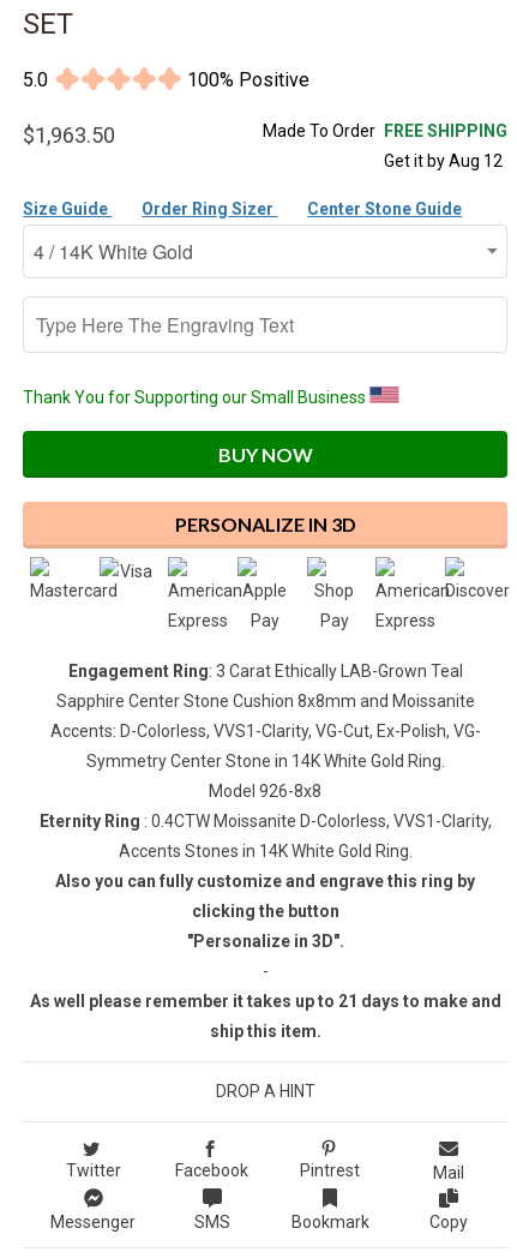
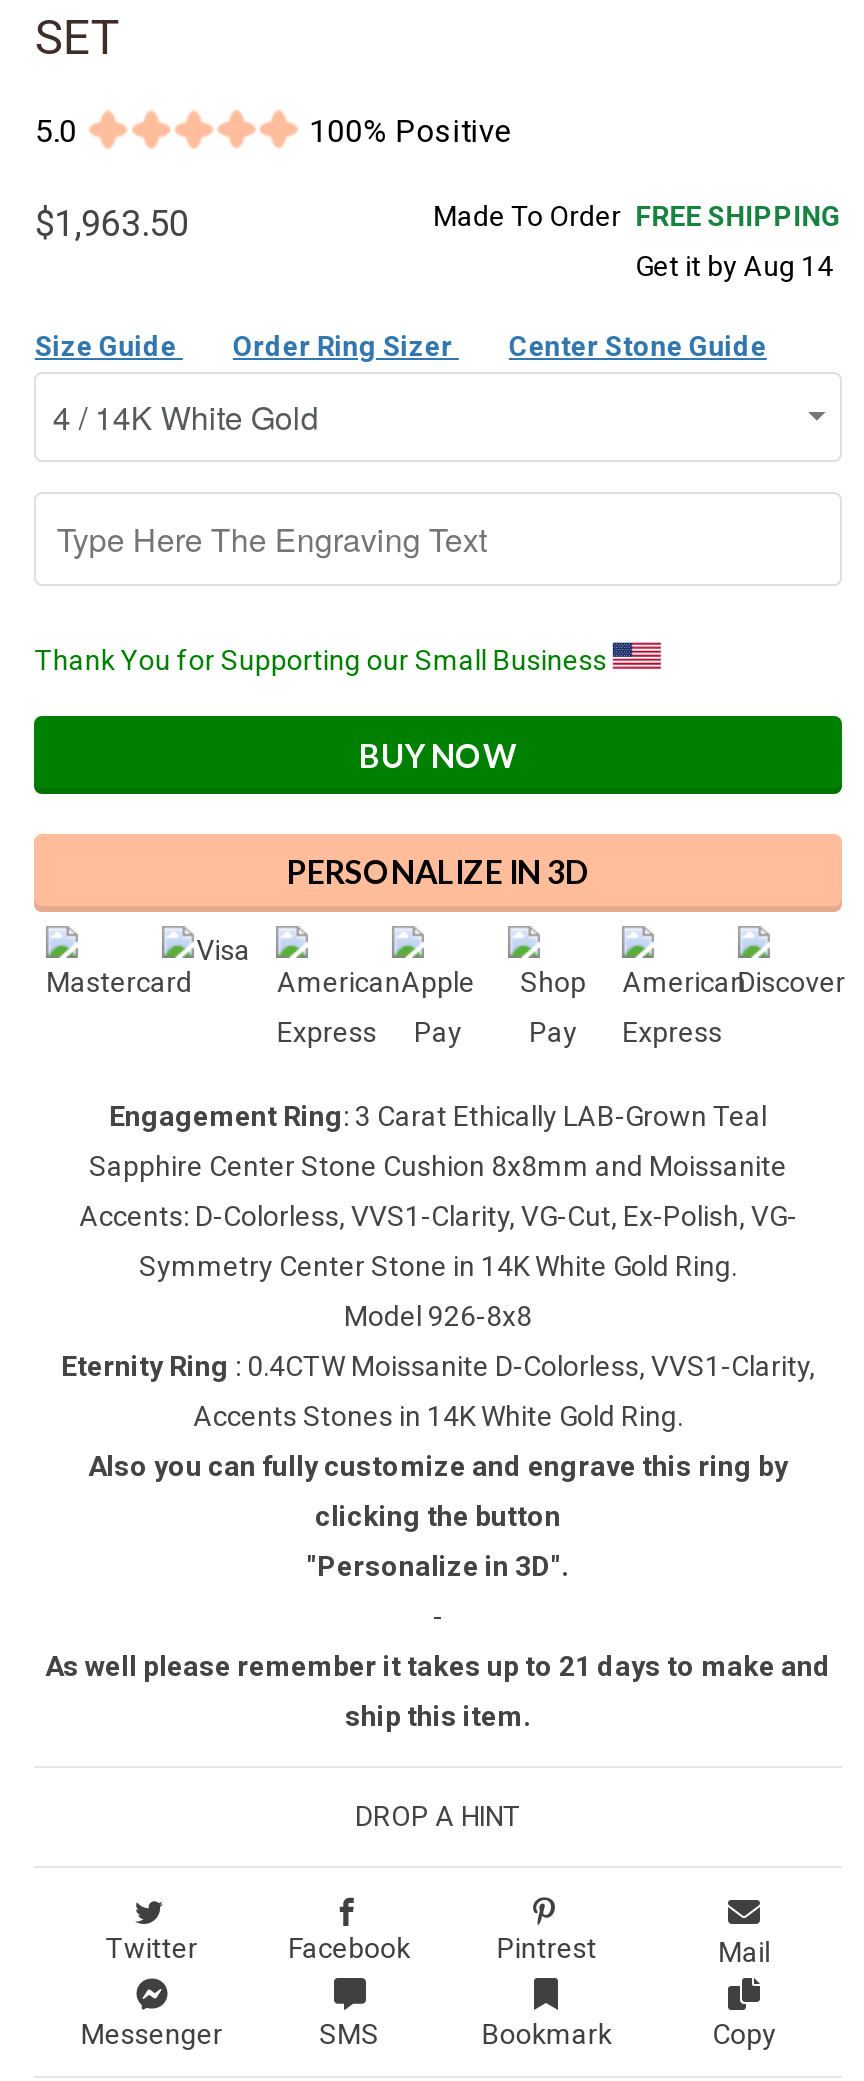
[383,151,502,170] Get it by Aug 12 -> [635,249,833,281] Get it by Aug 14

